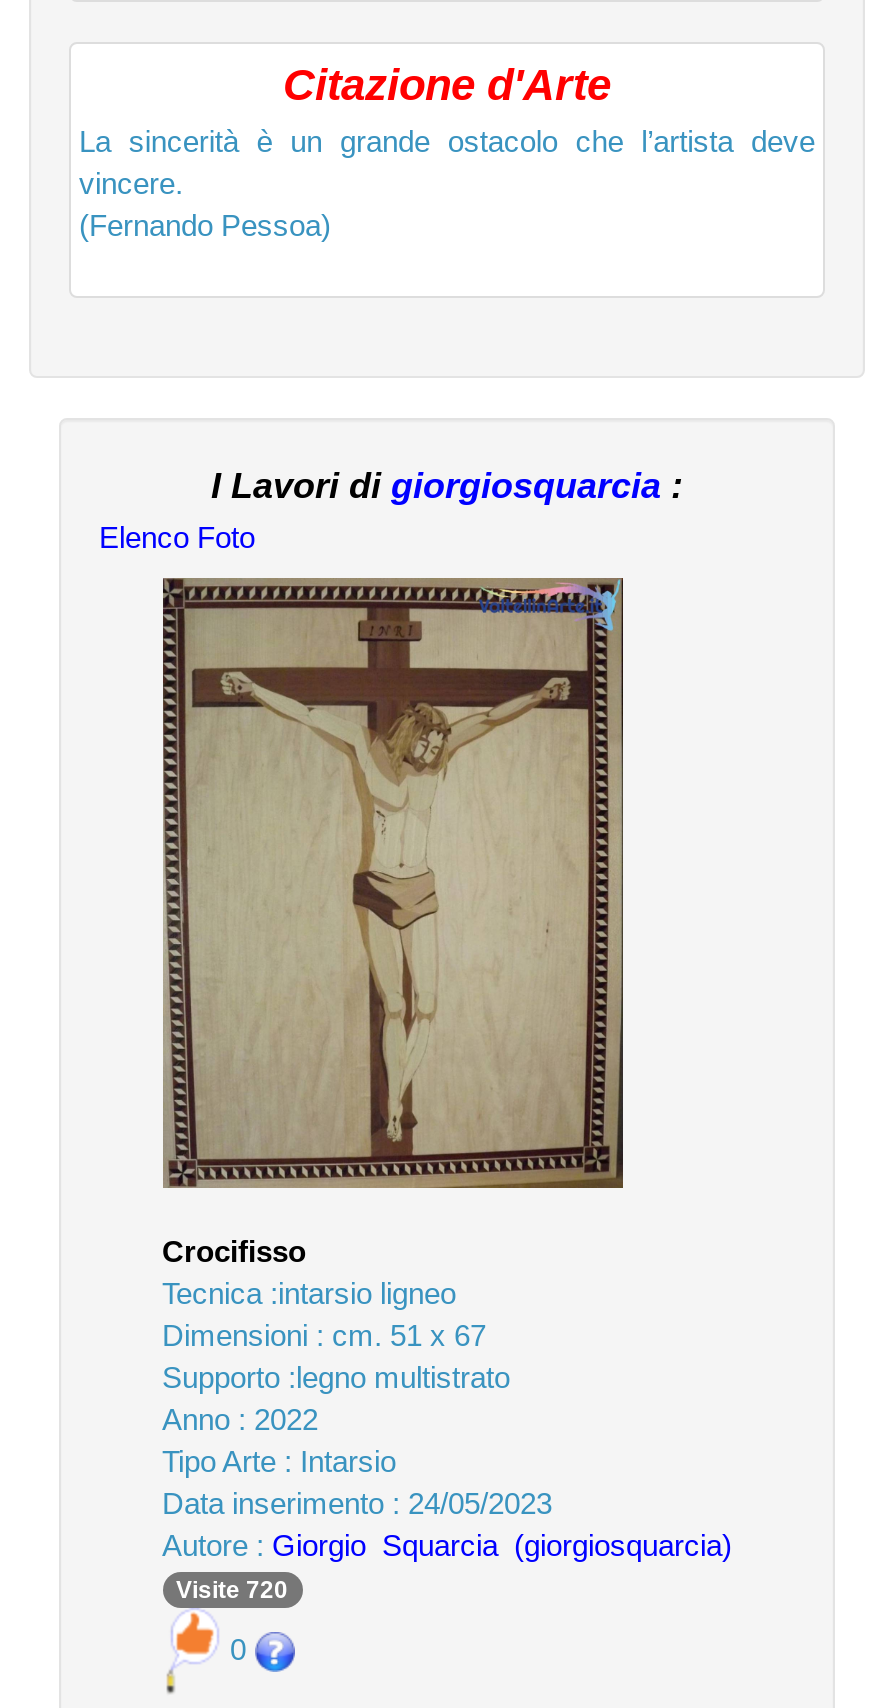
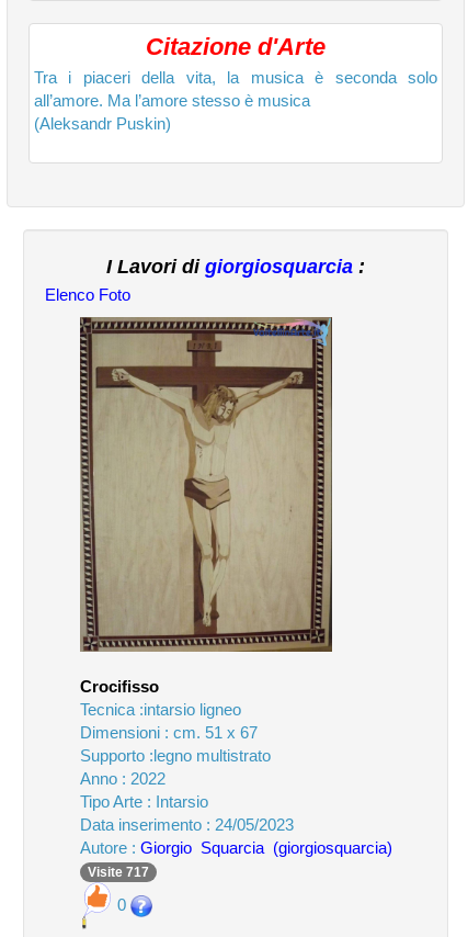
[79,125,815,243] La sincerità è un grande ostacolo che l’artista deve | vincere. | (Fernando Pessoa) -> [34,69,437,133] Tra i piaceri della vita, la musica è seconda solo | all’amore. Ma l’amore stesso è musica | (Aleksandr Puskin)
[176,1575,288,1603] Visite 720 -> [87,864,149,880] Visite 717

